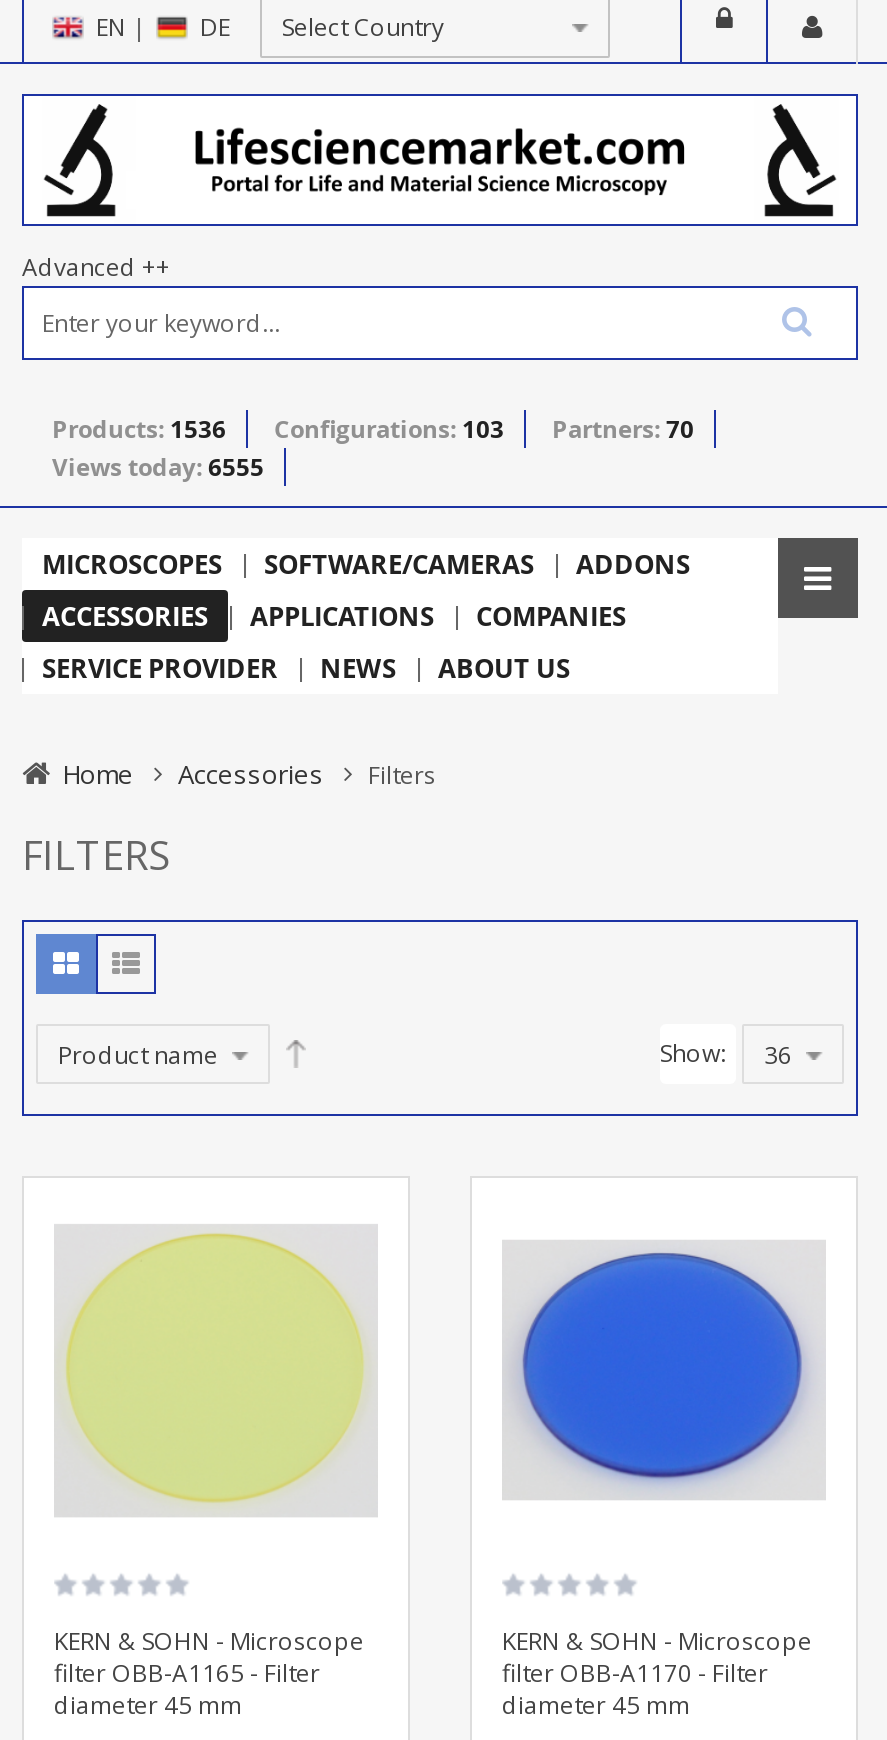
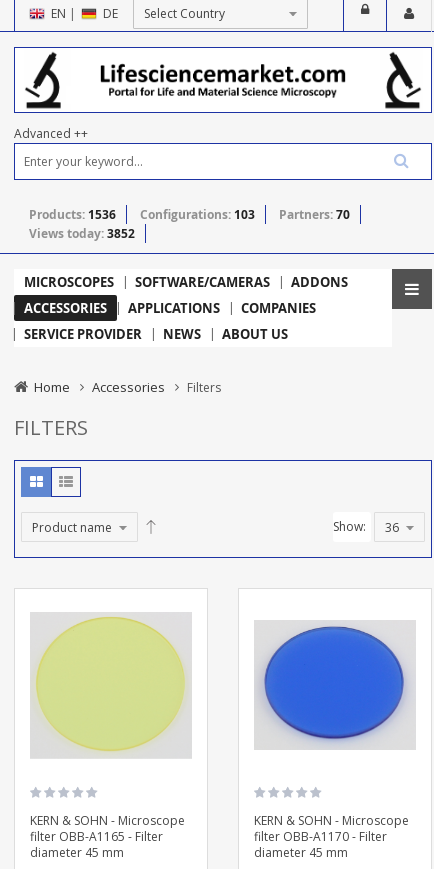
[52,449,264,483] Views today: 6555 -> [29,225,135,242] Views today: 3852

